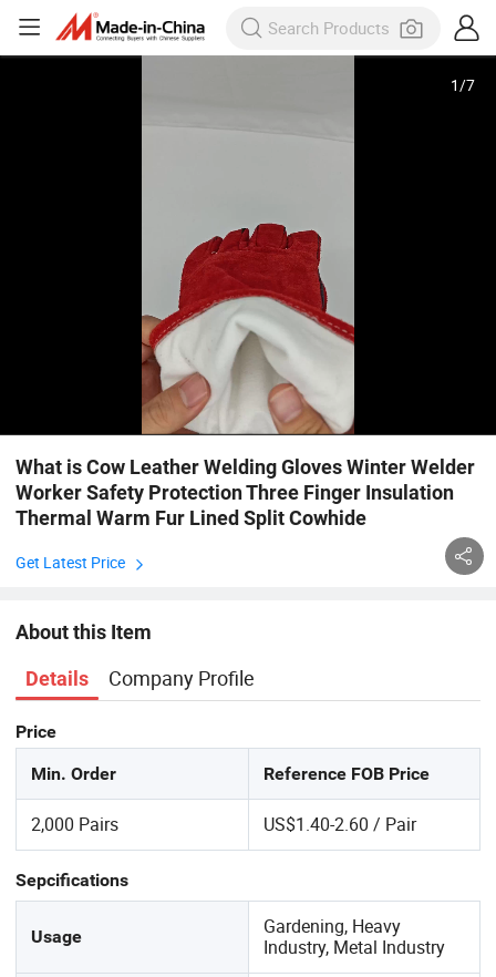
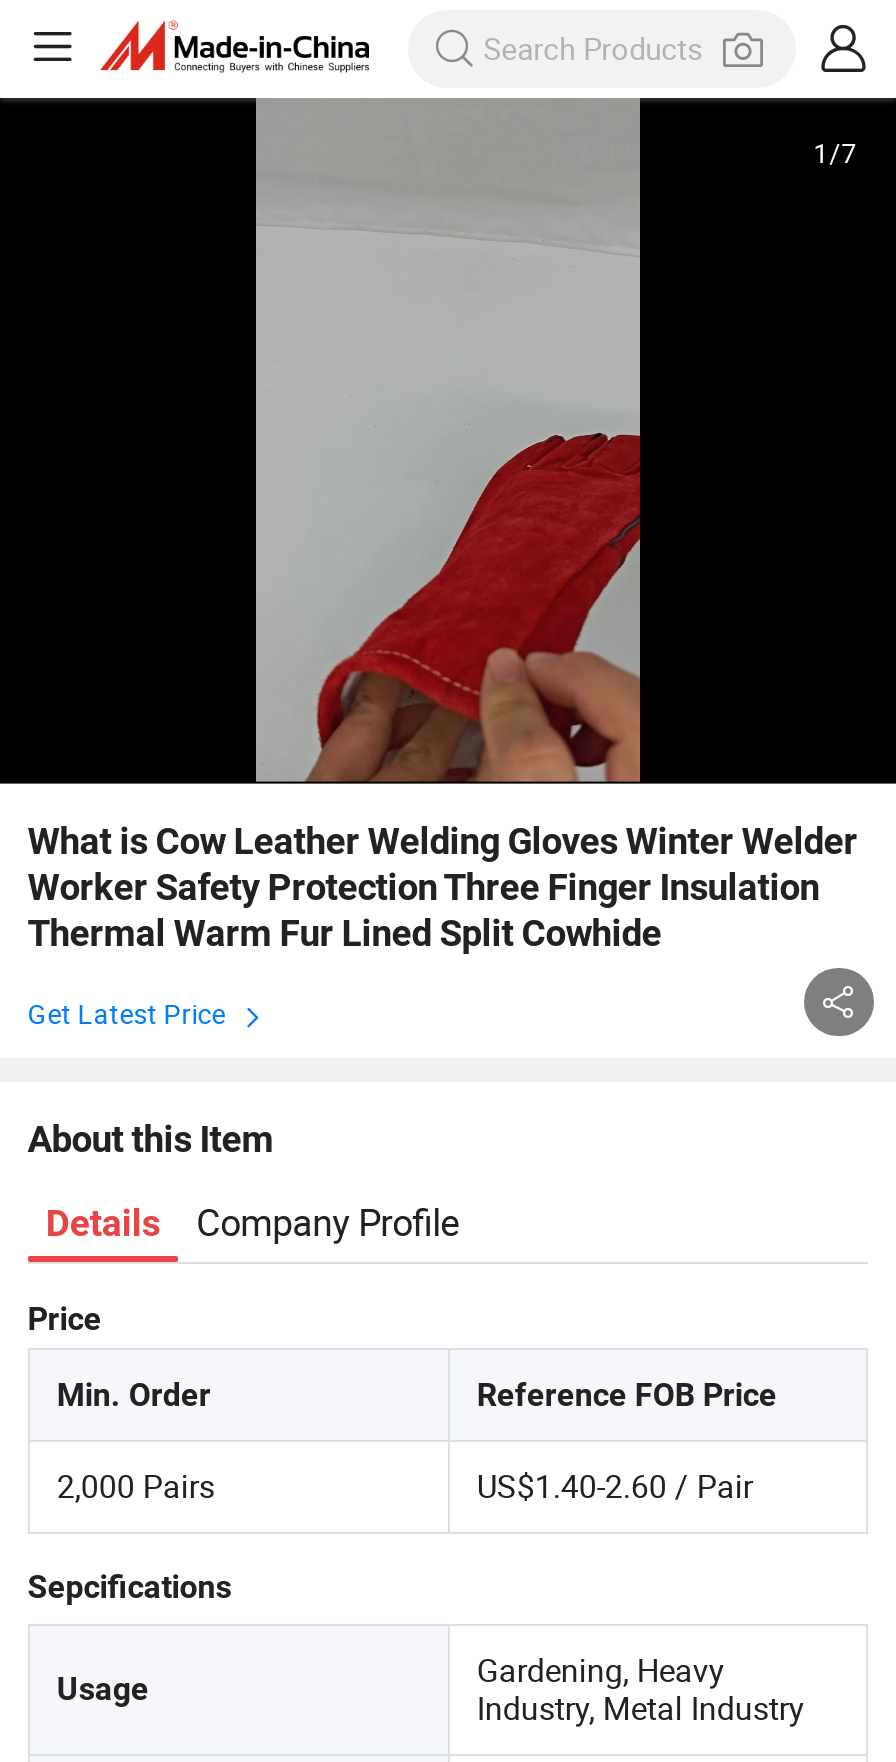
[141,223,355,435] [image] -> [254,402,642,784] [image]

